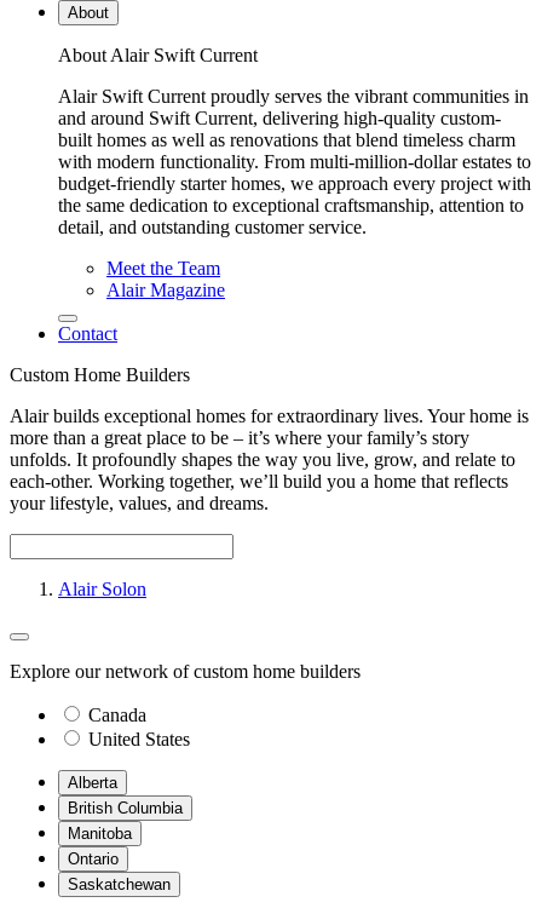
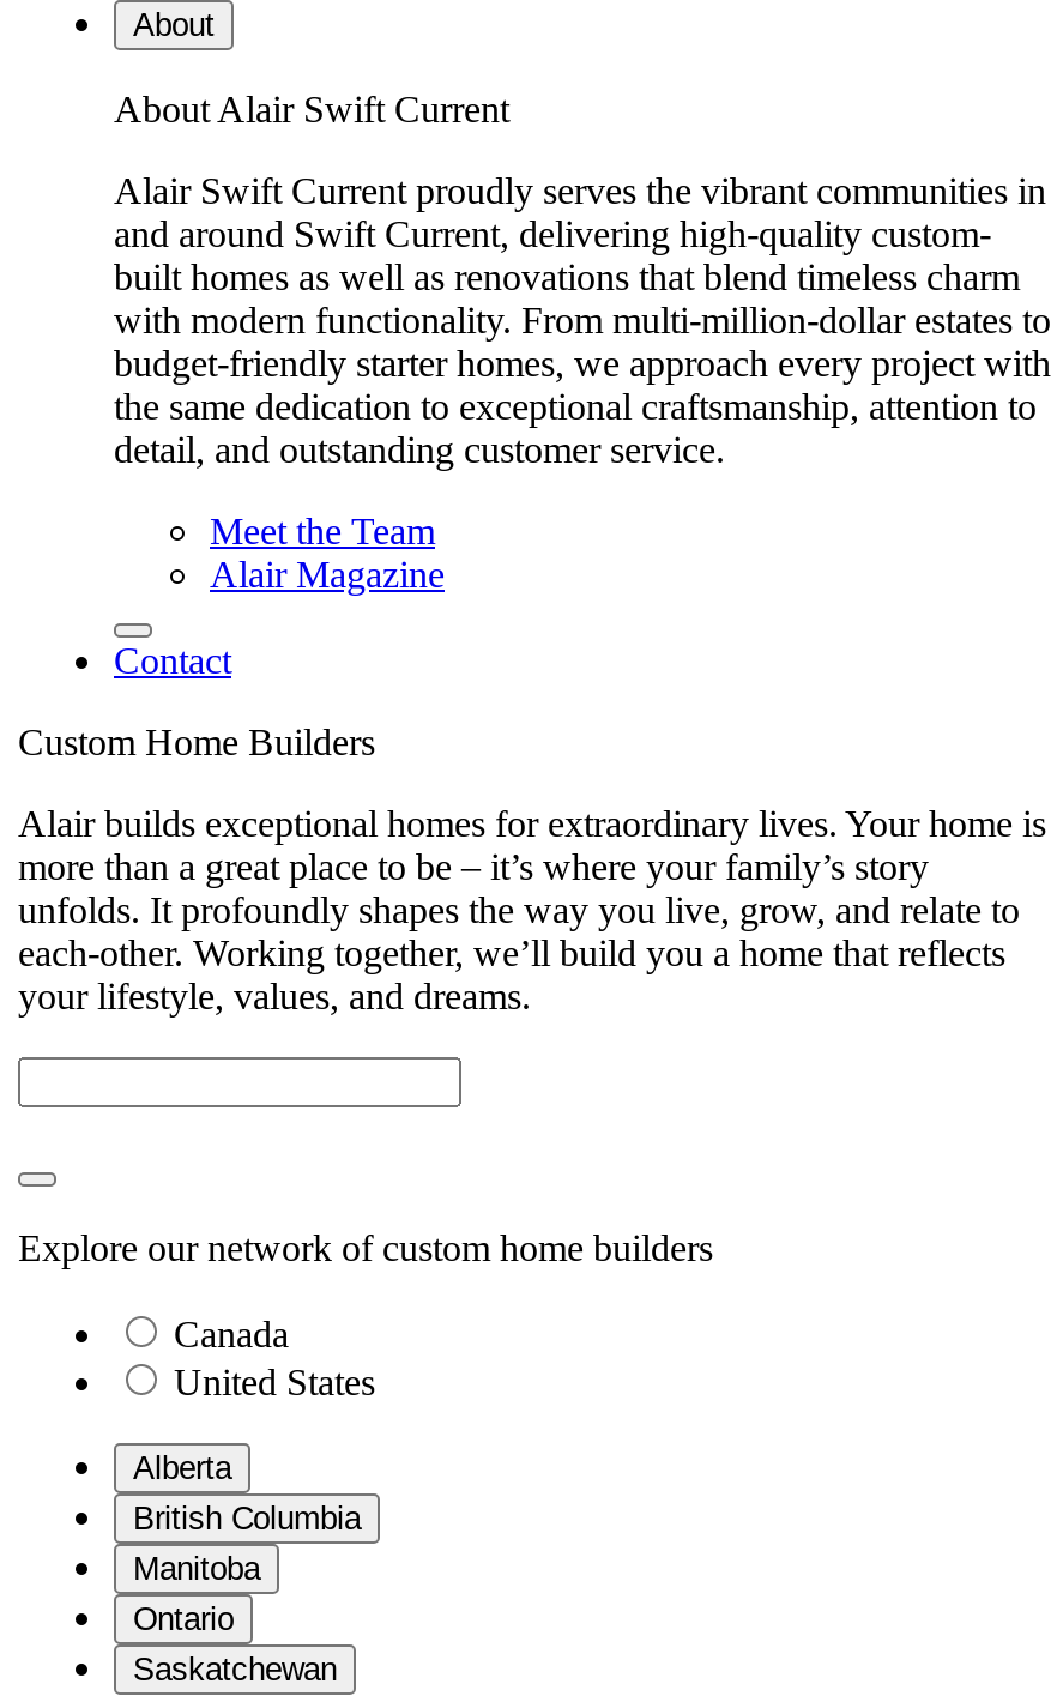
[58,578,146,599] Alair Solon -> none

